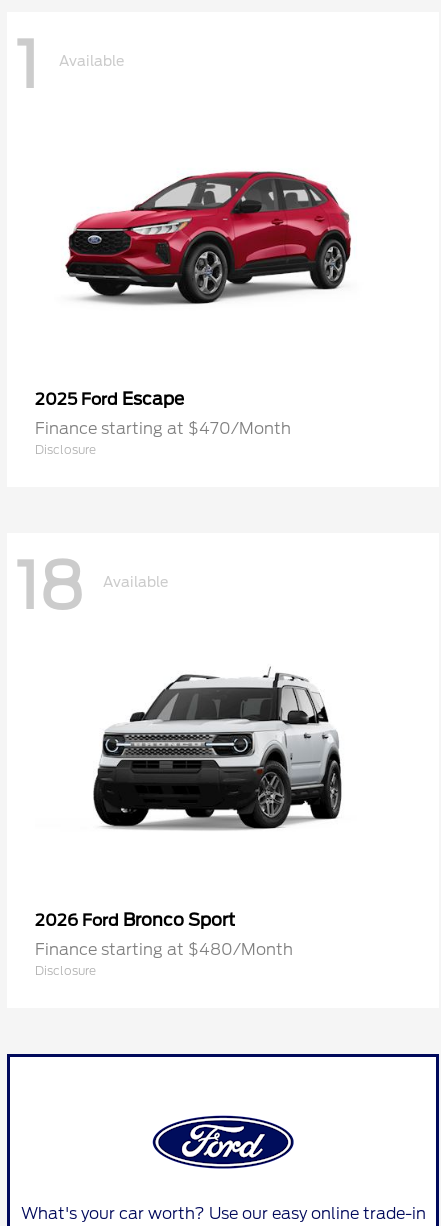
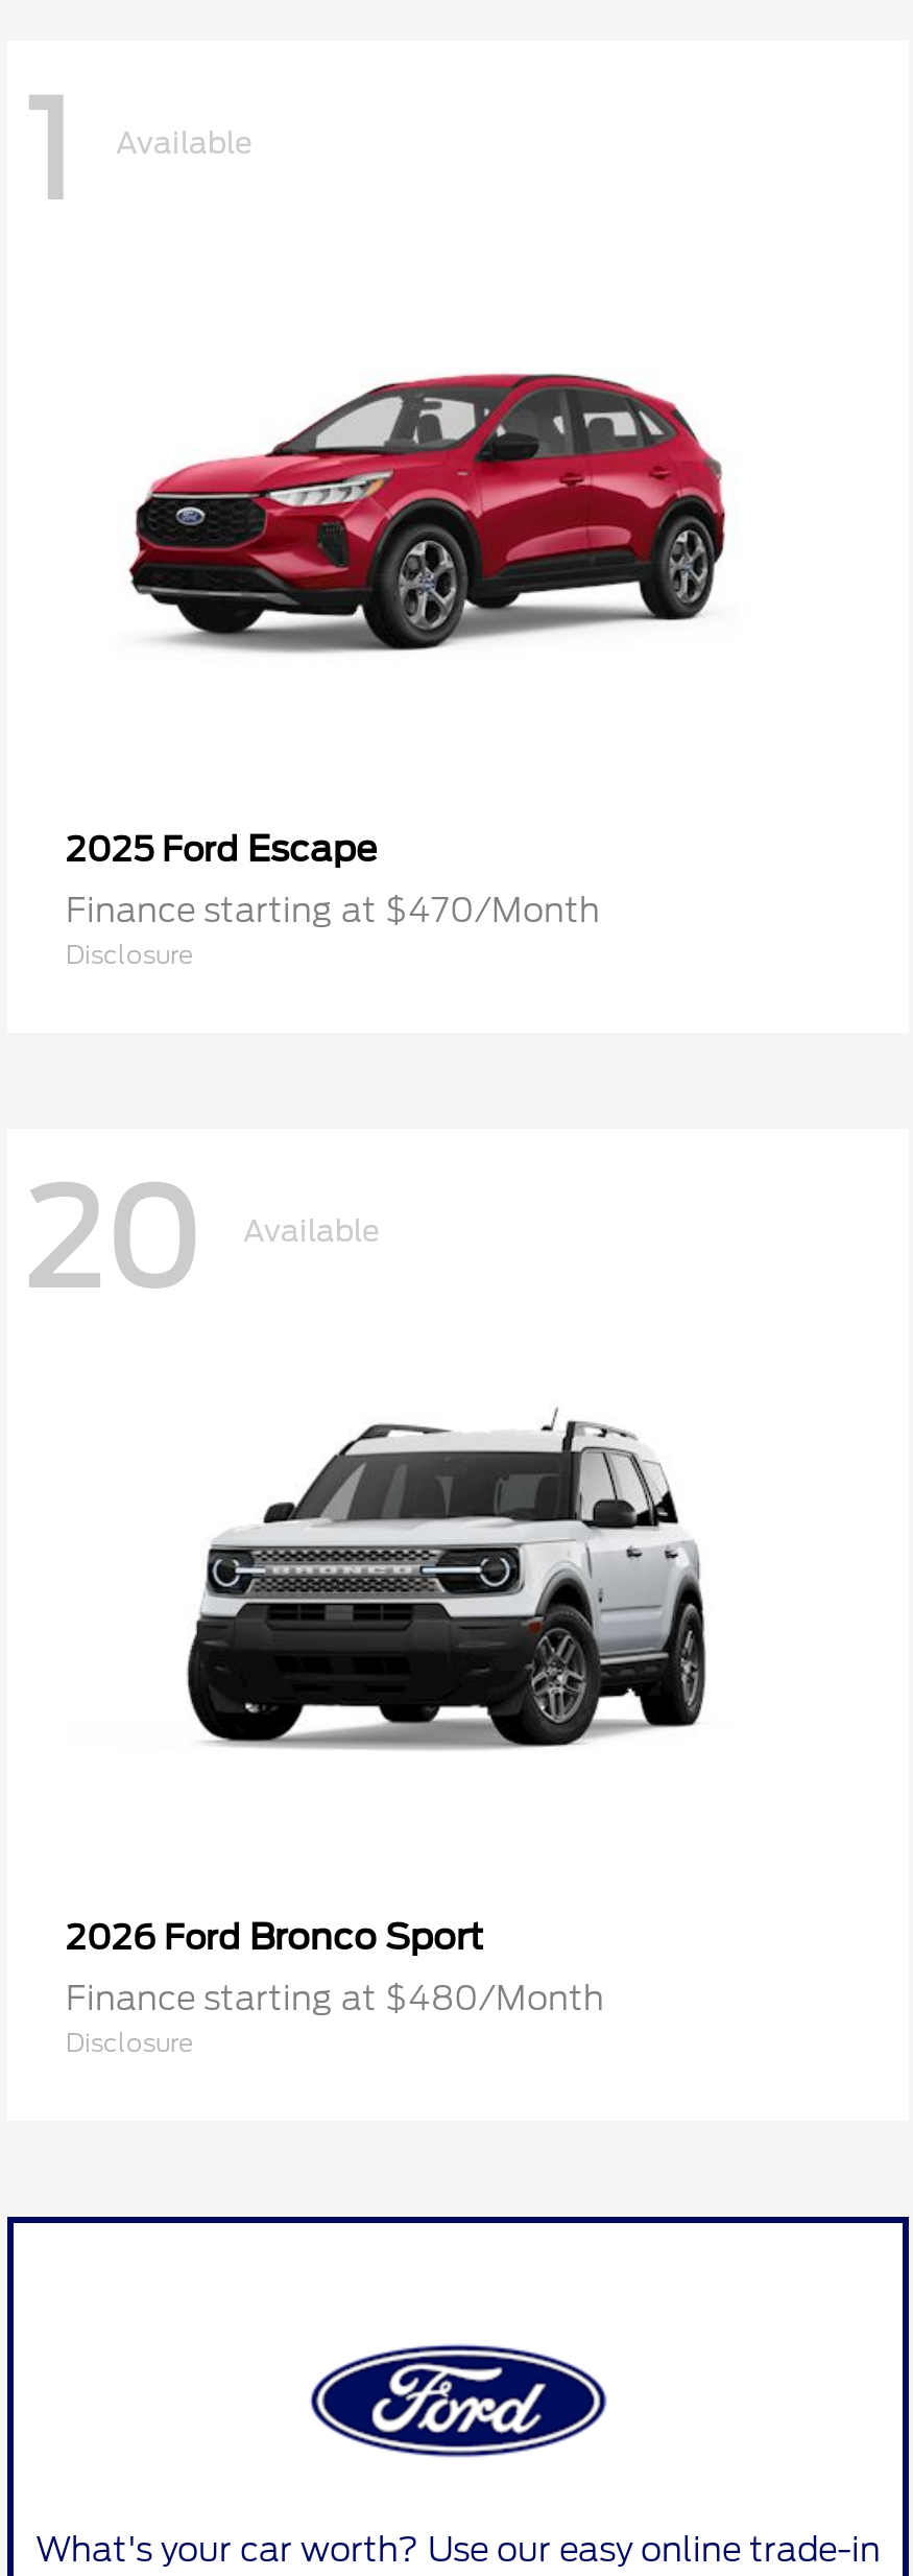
[15,548,168,624] 18 Available -> [24,1159,379,1318] 20 Available

